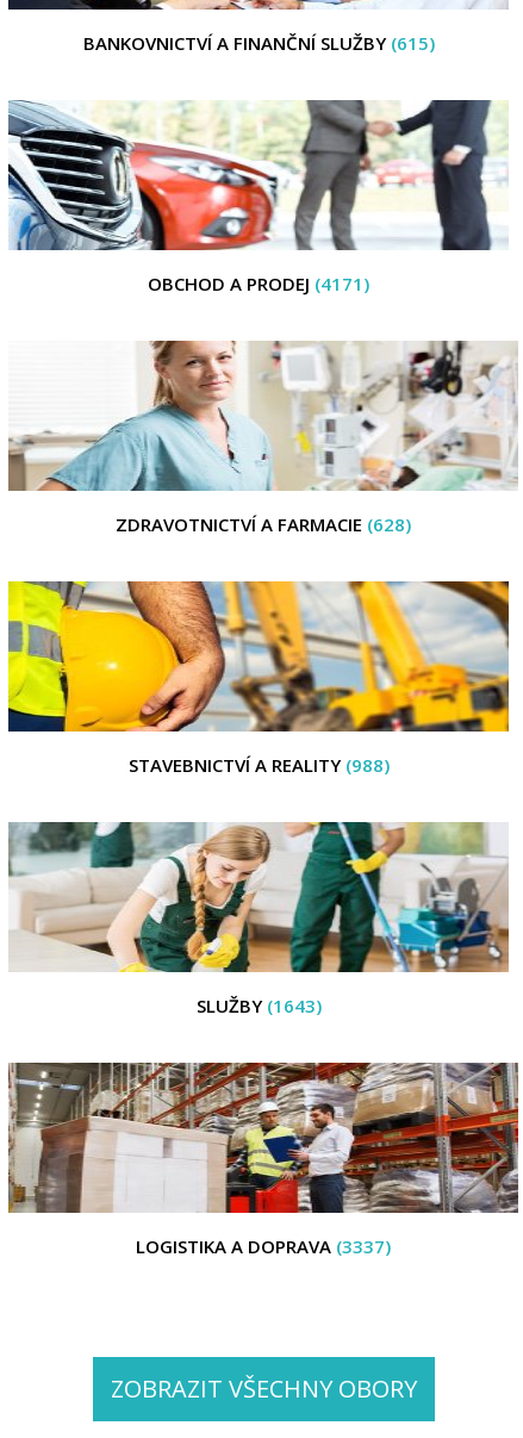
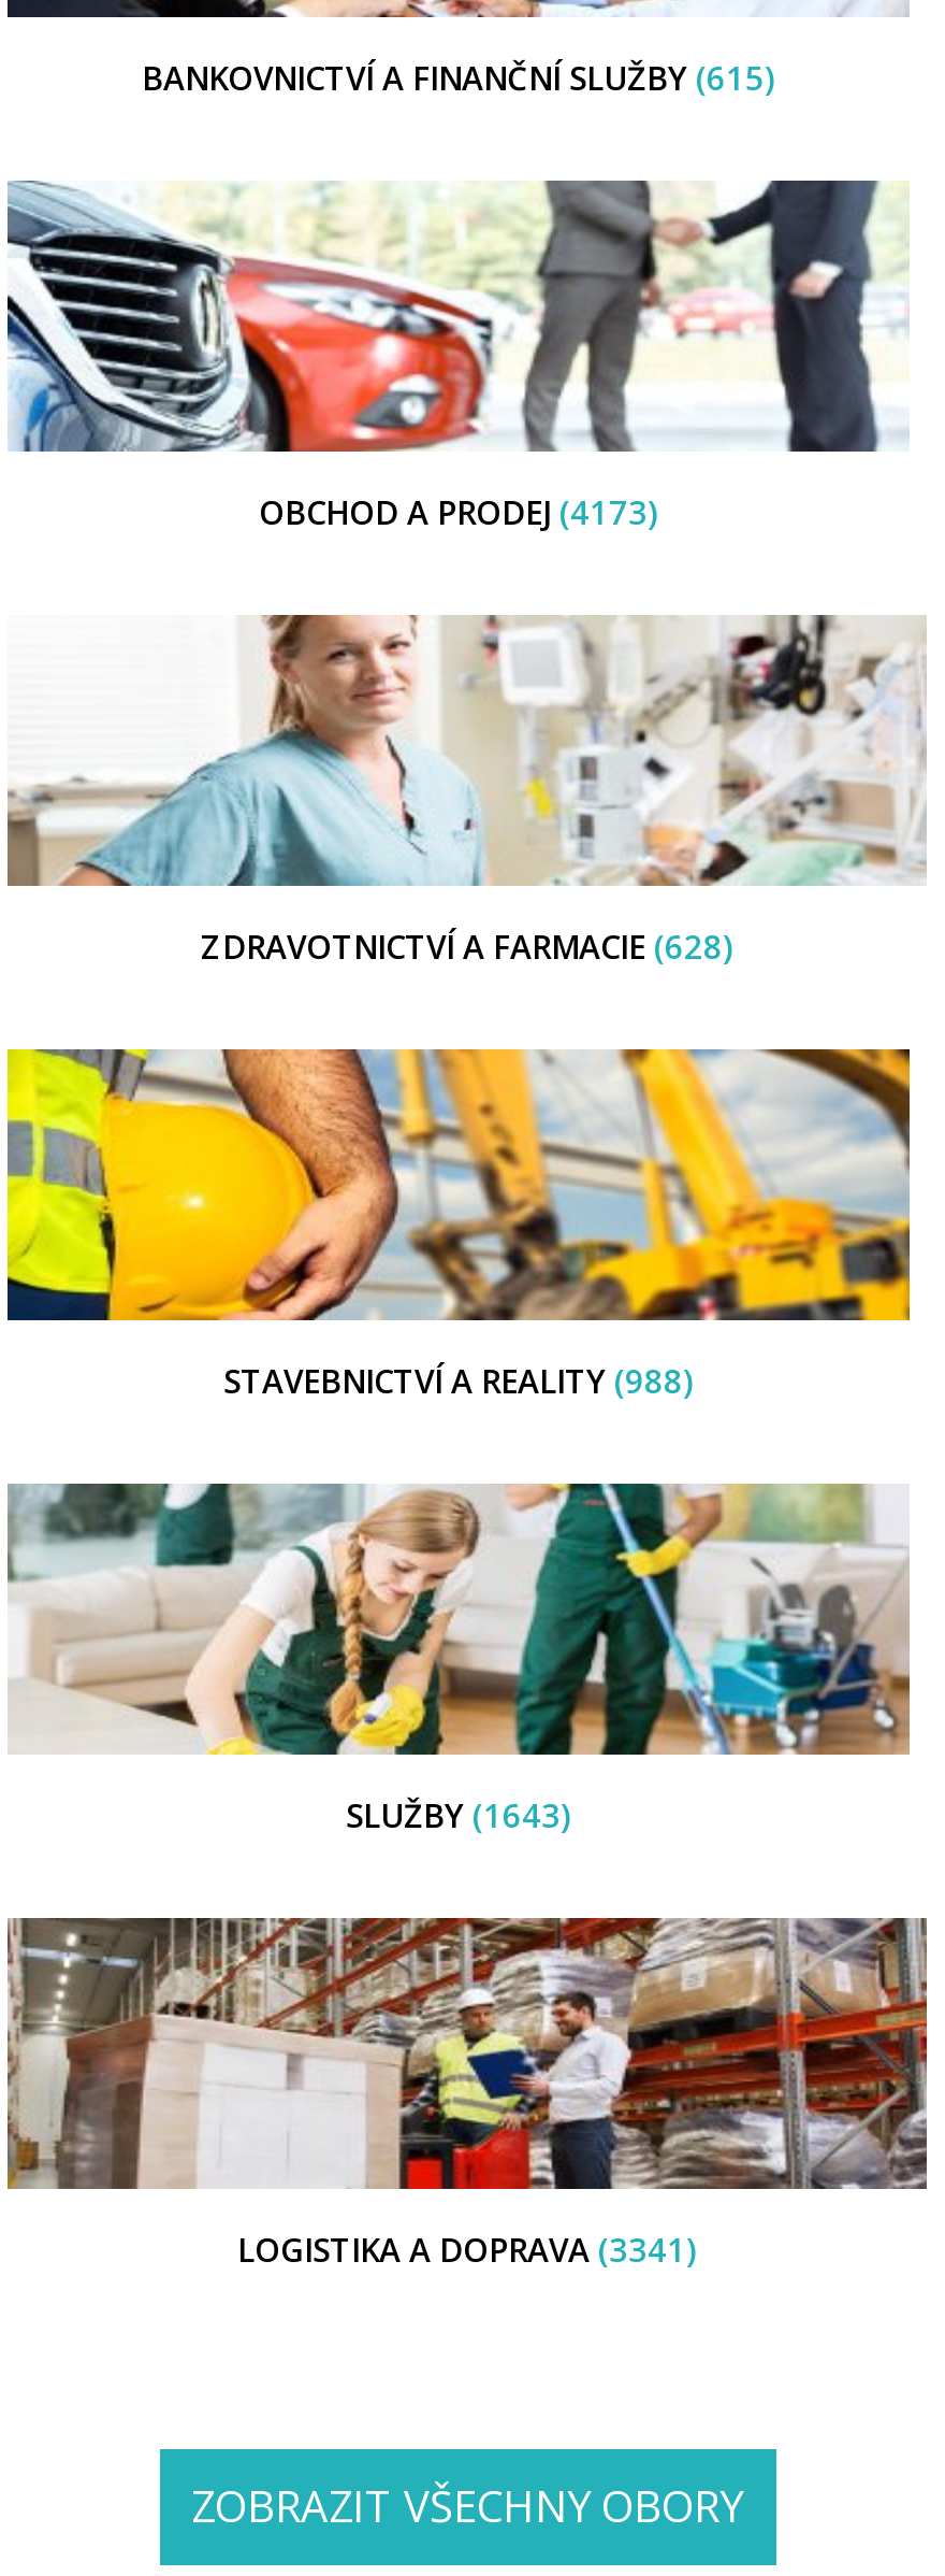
[148,272,369,295] OBCHOD A PRODEJ (4171) -> [259,490,658,533] OBCHOD A PRODEJ (4173)
[136,1234,391,1258] LOGISTIKA A DOPRAVA (3337) -> [237,2228,697,2271] LOGISTIKA A DOPRAVA (3341)

